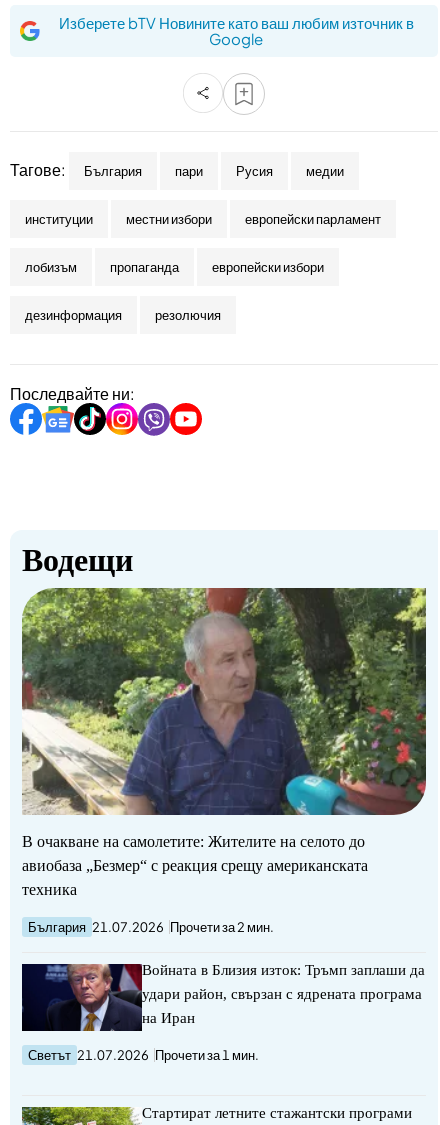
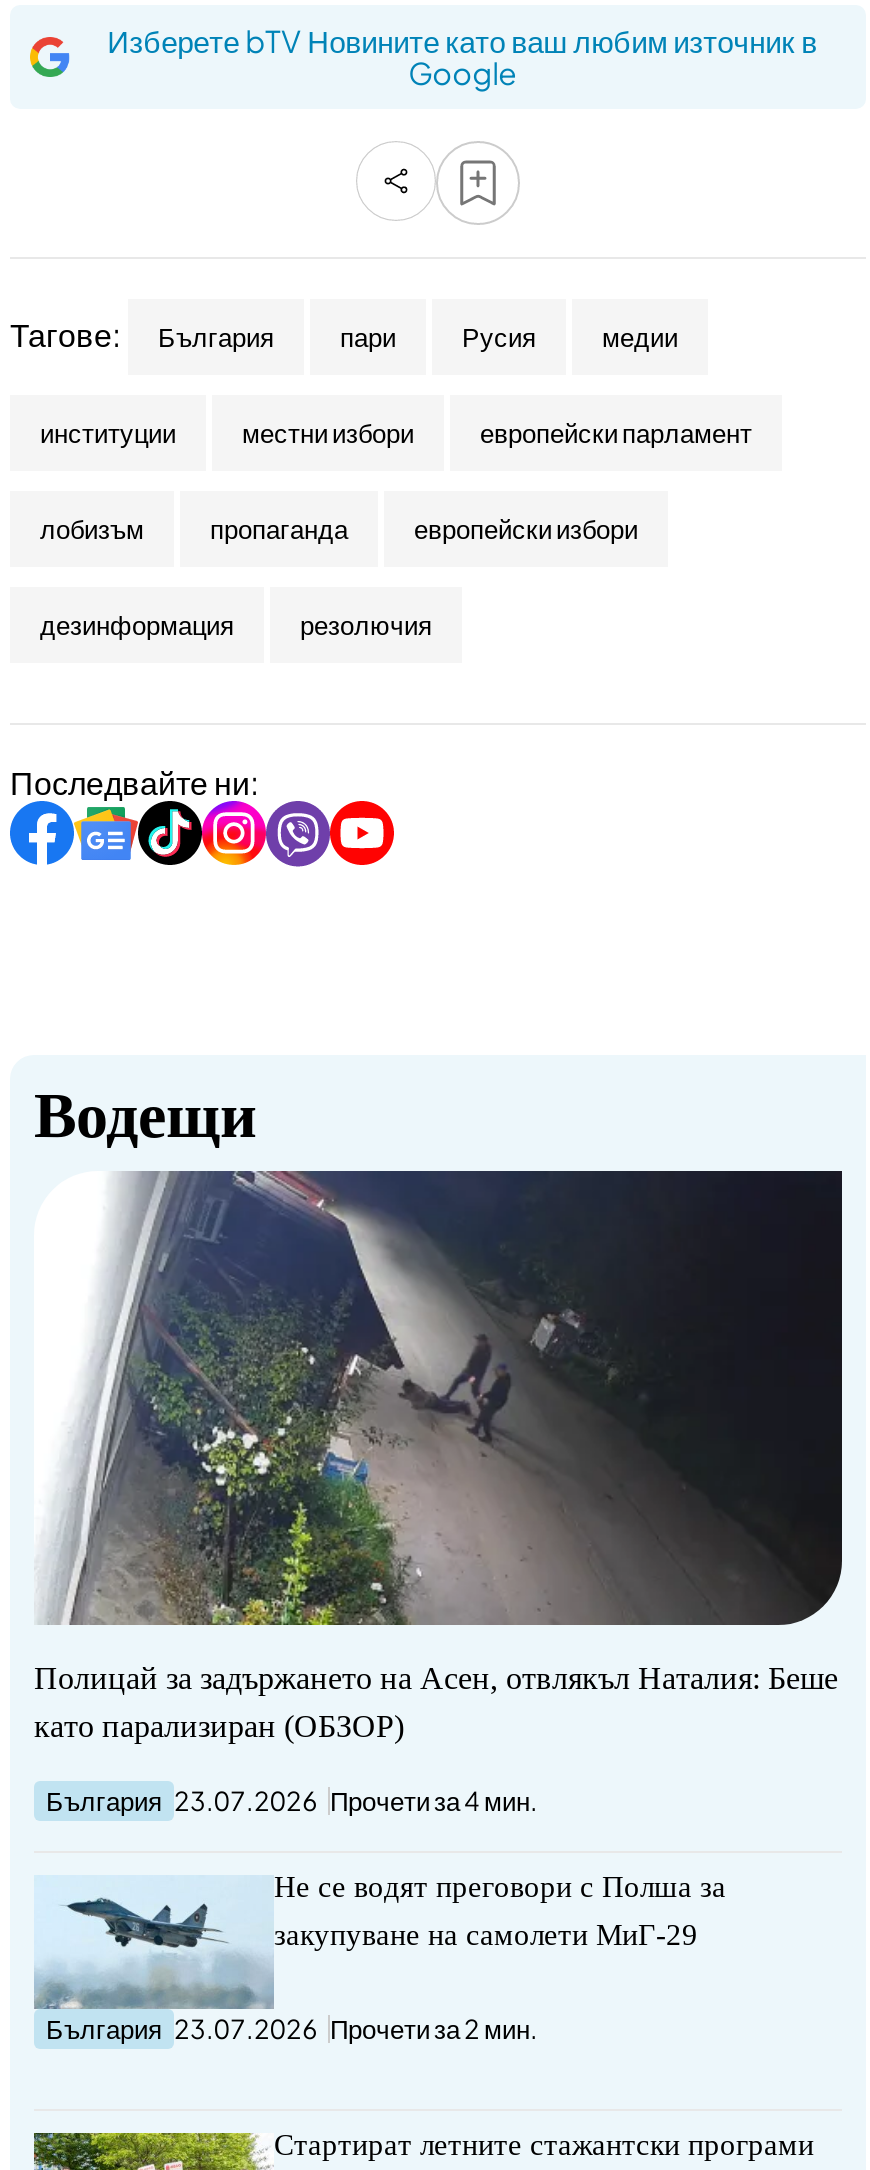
[21,587,427,1063] [image] | В очакване на самолетите: Жителите на селото до | авиобаза „Безмер“ с реакция срещу американската | техника | България 21.07.2026 Прочети за 2 мин. | Войната в Близия изток: Тръмп заплаши да | удари район, свързан с ядрената програма | на Иран | Светът 21.07.2026 Прочети за 1 мин. -> [34,1169,844,2046] [image] | Полицай за задържането на Асен, отвлякъл Наталия: Беше | като парализиран (ОБЗОР) | България 23.07.2026 Прочети за 4 мин. | Не се водят преговори с Полша за | закупуване на самолети МиГ-29 | България 23.07.2026 Прочети за 2 мин.
[21,963,128,1002] [image] -> [34,1881,246,1997] [image]

